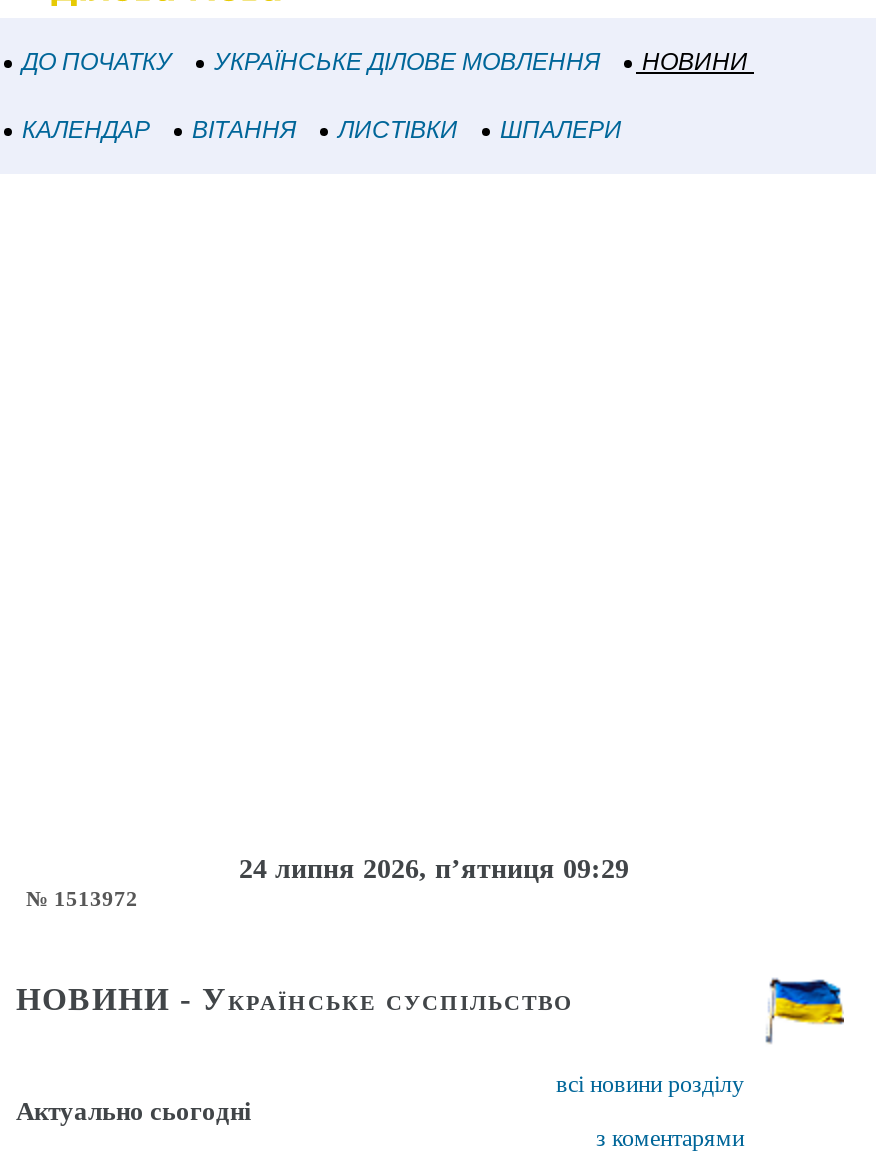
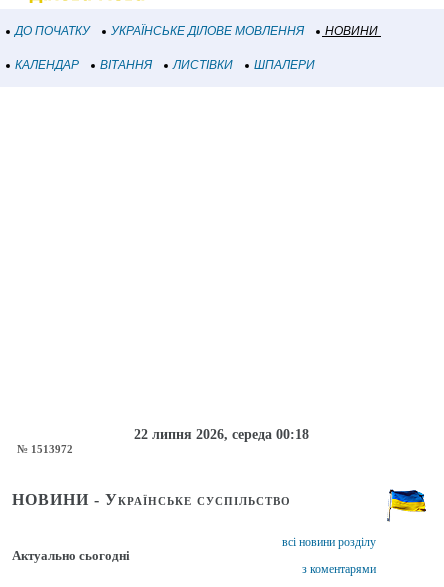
[239,854,629,884] 24 липня 2026, п’ятниця 09:29 -> [133,427,308,442] 22 липня 2026, середа 00:18

